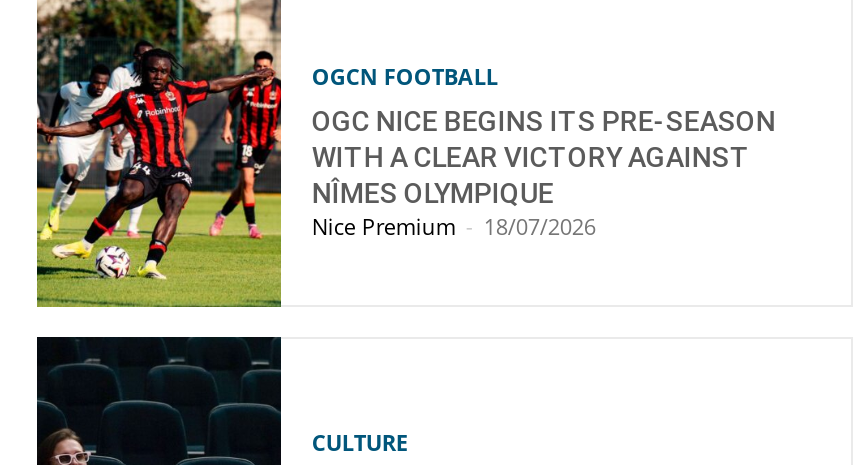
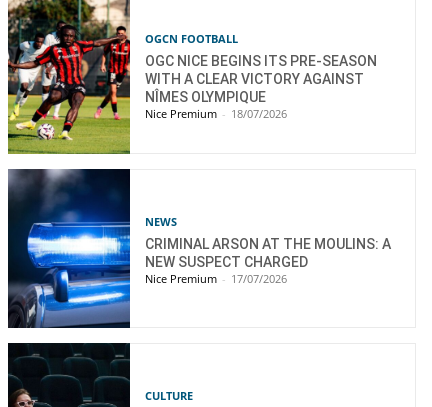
none -> [8,168,391,329] [image] | NEWS | CRIMINAL ARSON AT THE MOULINS: A | NEW SUSPECT CHARGED | Nice Premium - 17/07/2026

